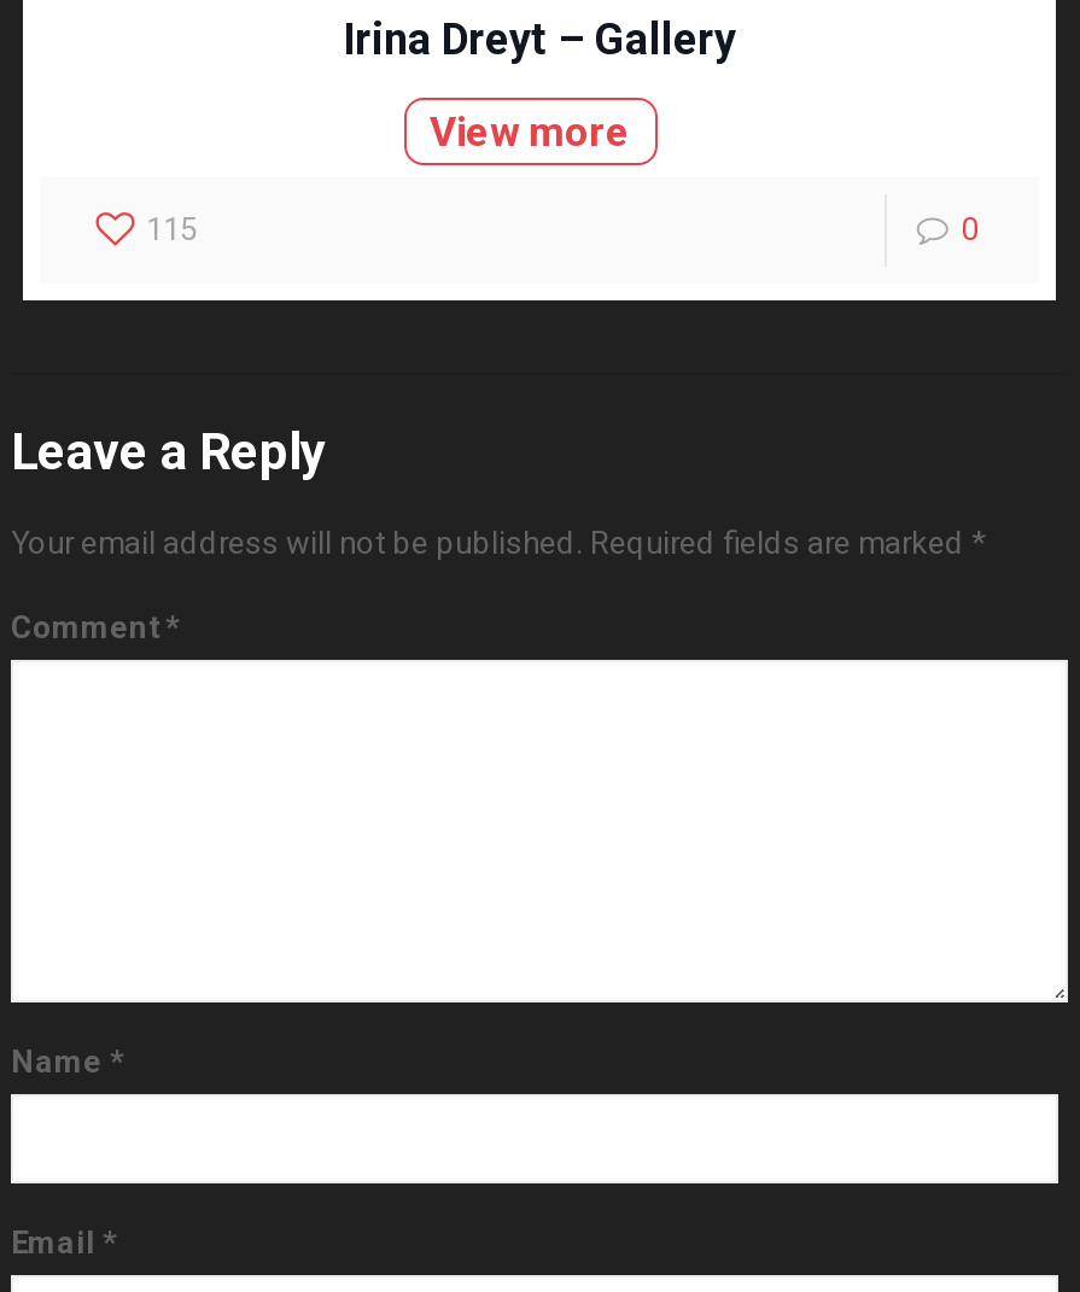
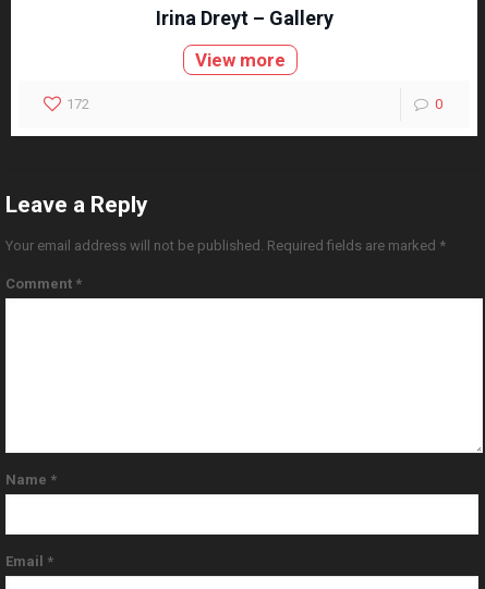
[146,211,197,248] 115 -> [66,96,89,112] 172

